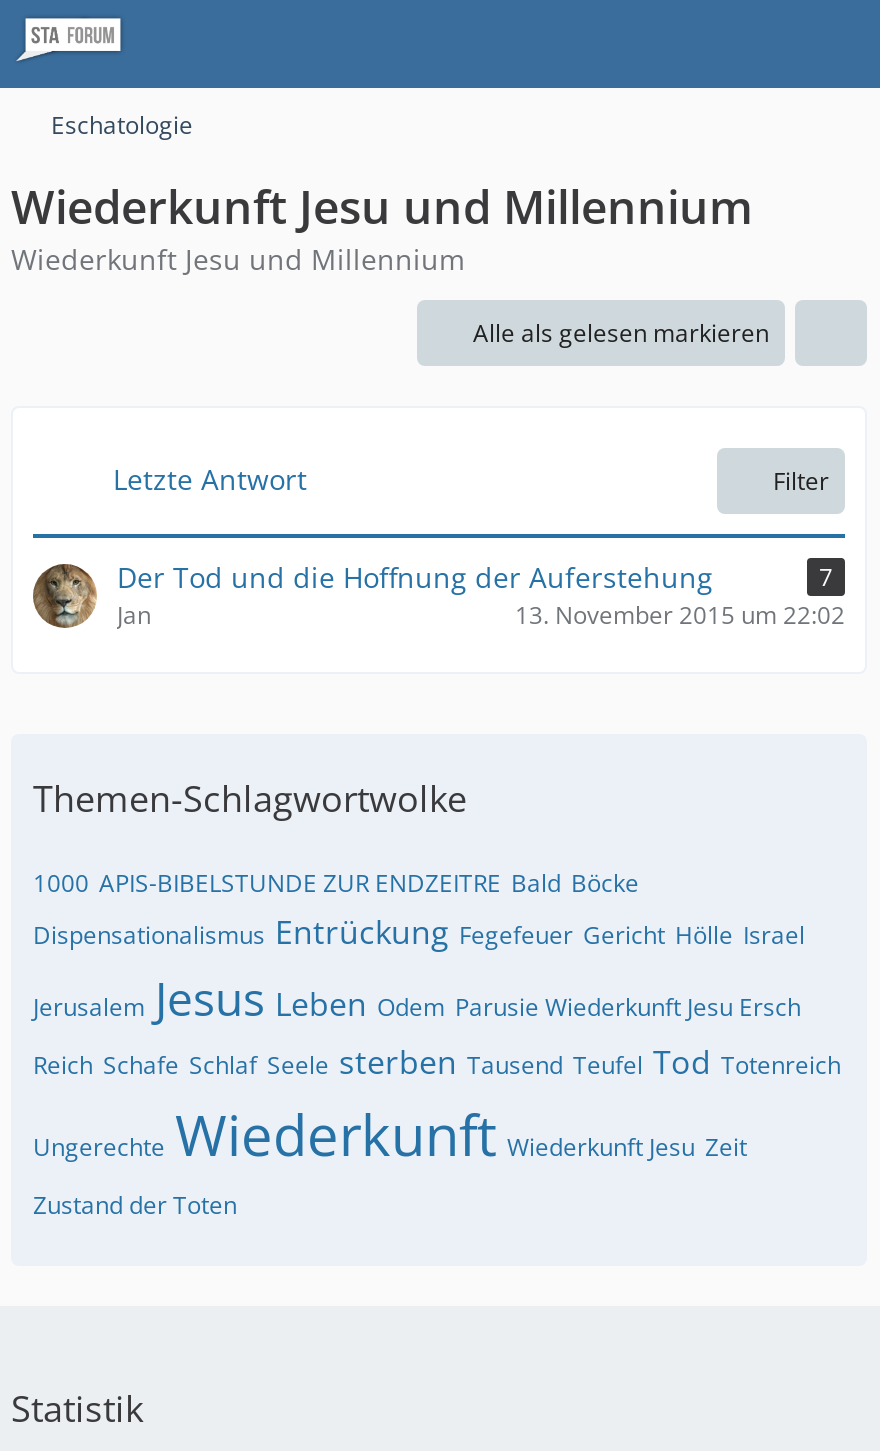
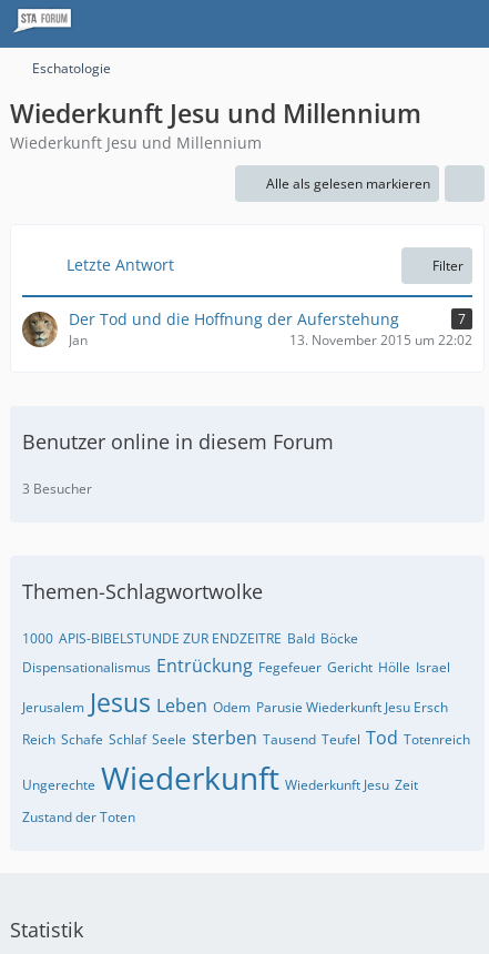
none -> [22,428,334,498] Benutzer online in diesem Forum | 3 Besucher

